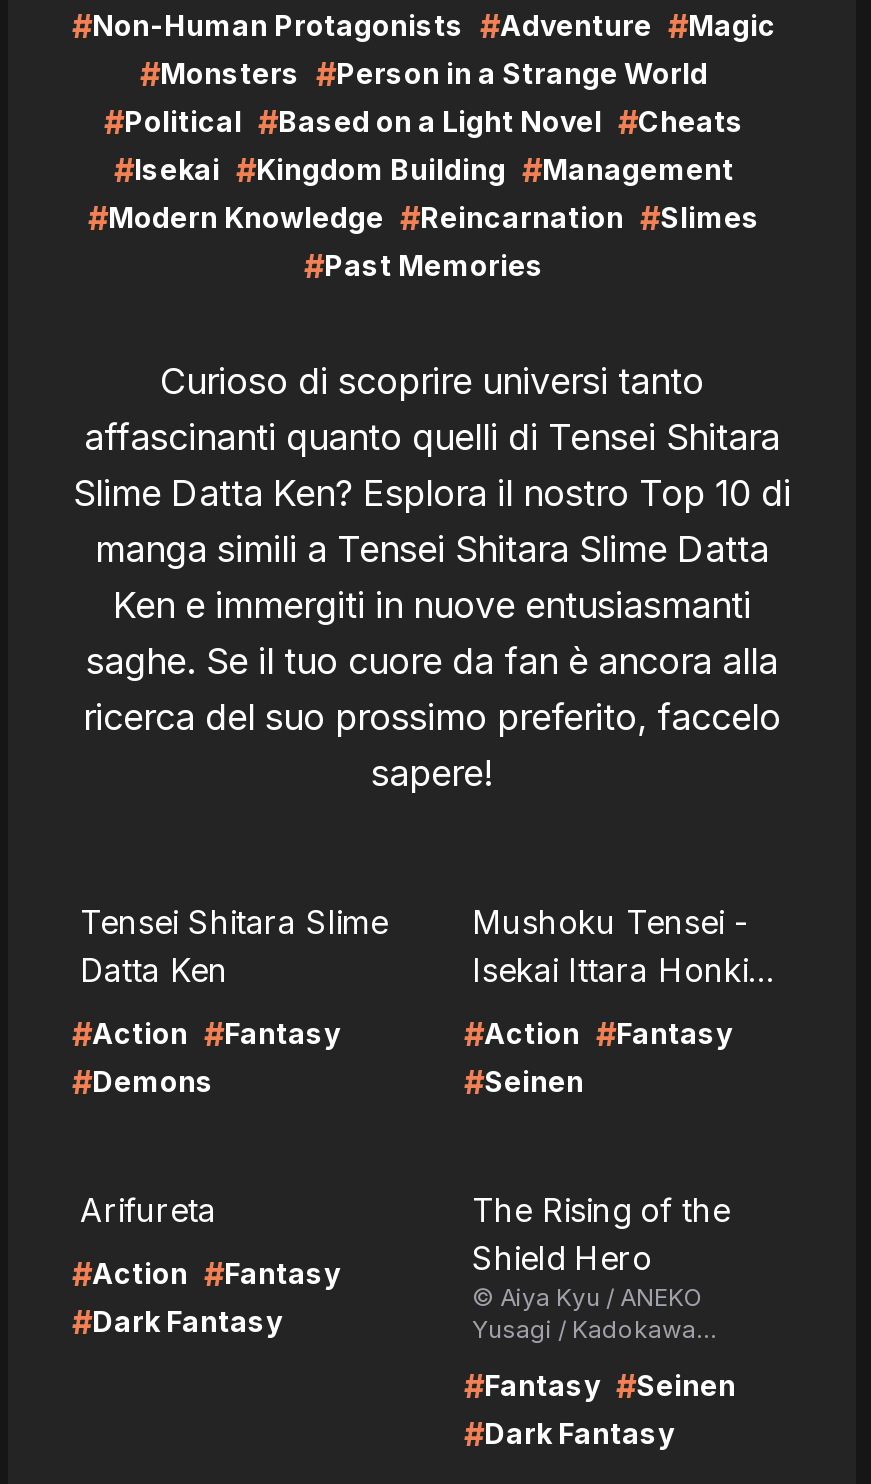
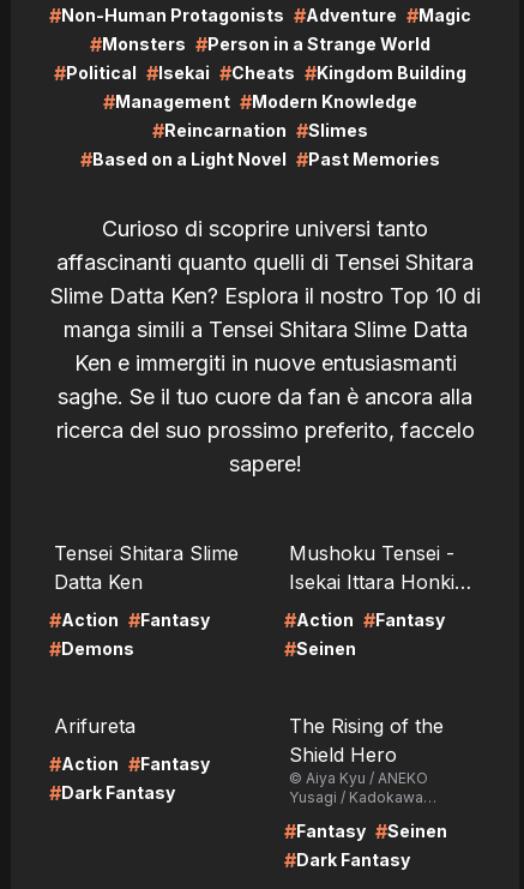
[88,102,760,286] #Political #Based on a Light Novel #Cheats | #Isekai #Kingdom Building #Management | #Modern Knowledge #Reincarnation #Slimes | #Past Memories -> [54,61,466,172] #Political #Isekai #Cheats #Kingdom Building | #Management #Modern Knowledge | #Reincarnation #Slimes | #Based on a Light Novel #Past Memories

